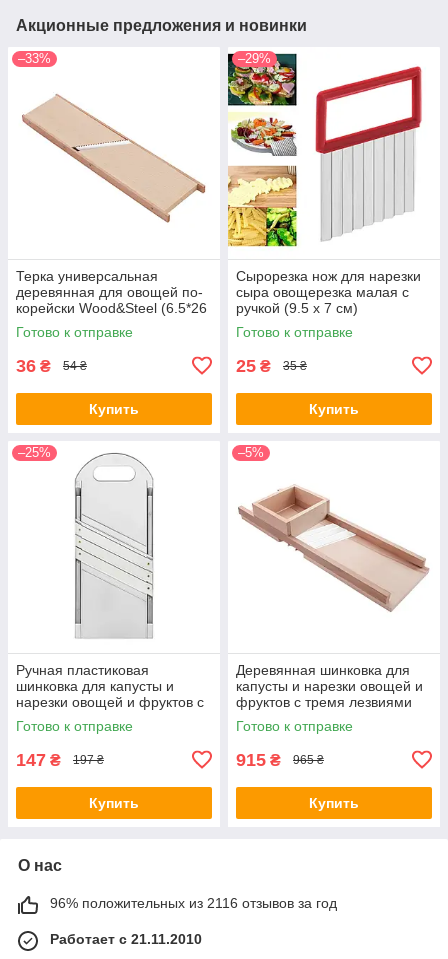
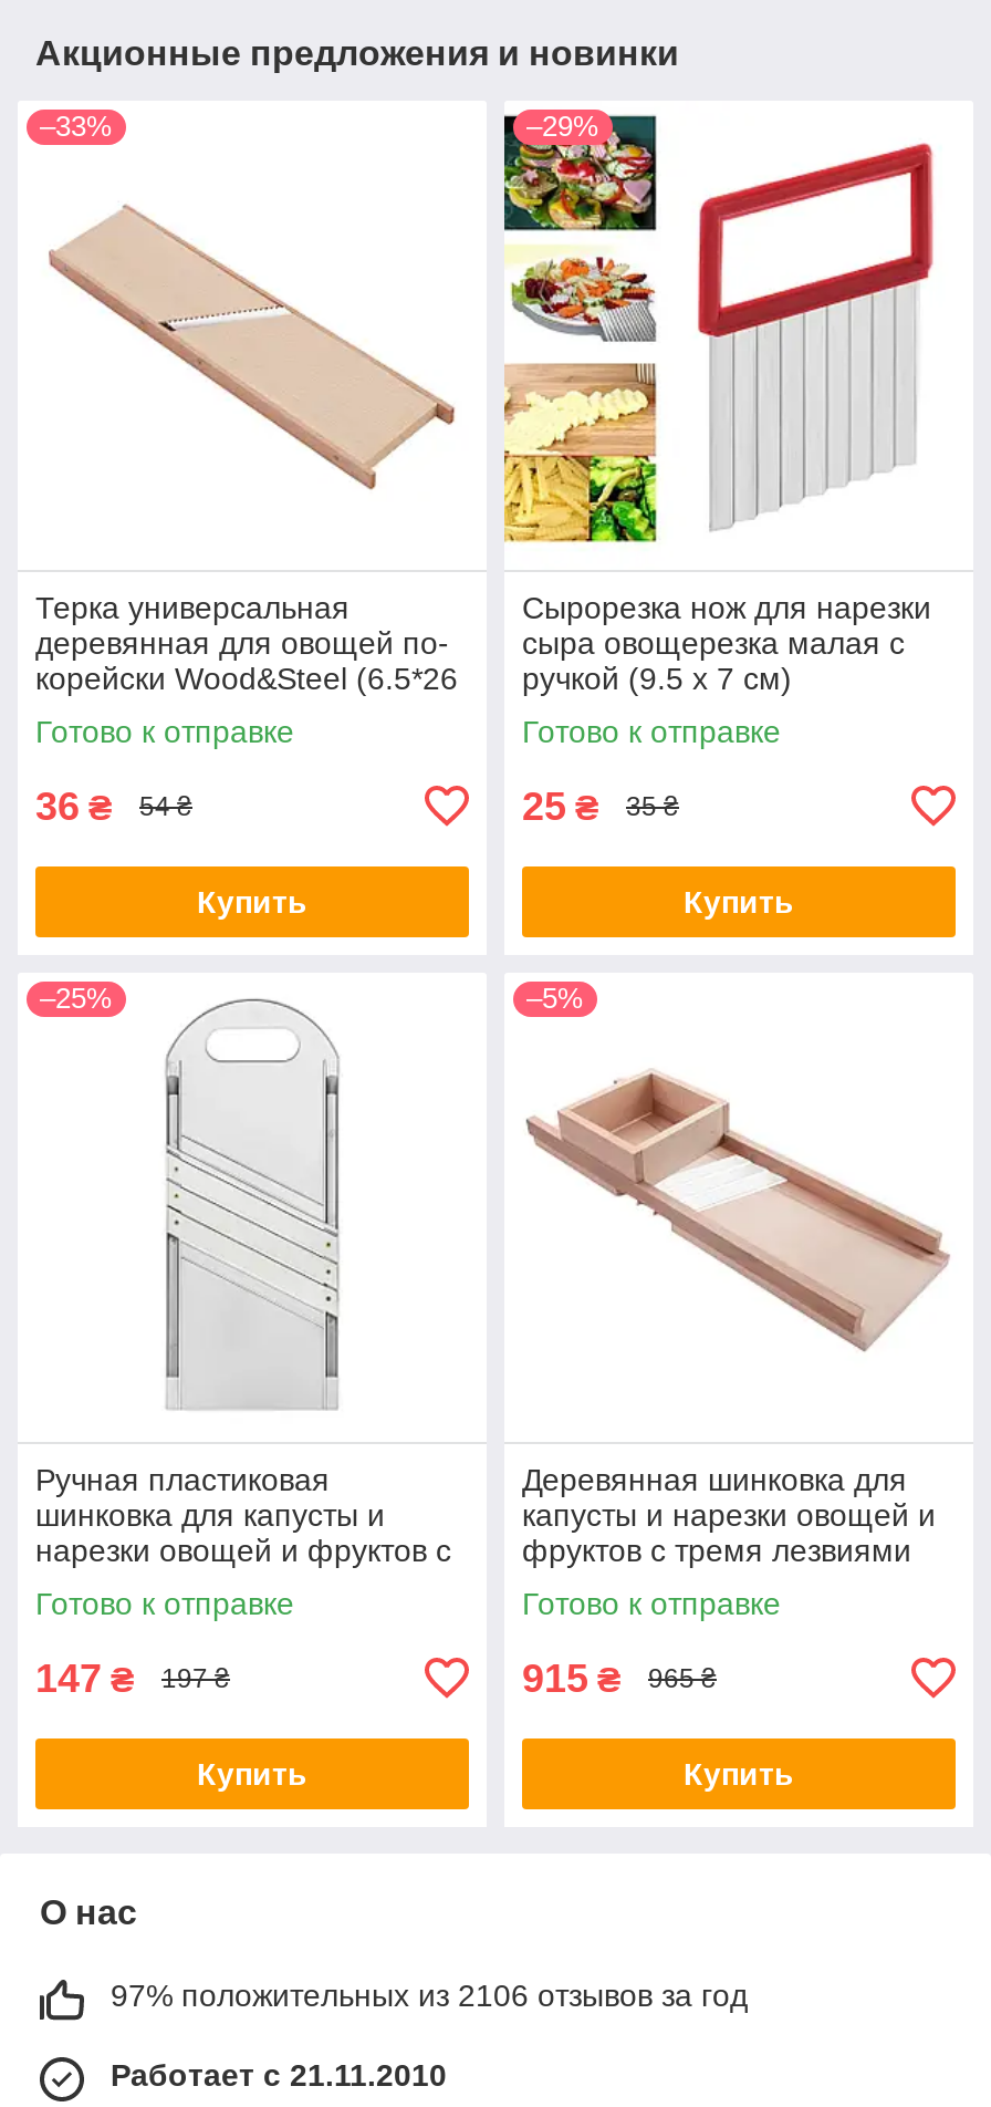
[50,895,337,911] 96% положительных из 2116 отзывов за год -> [111,1977,748,2012] 97% положительных из 2106 отзывов за год

